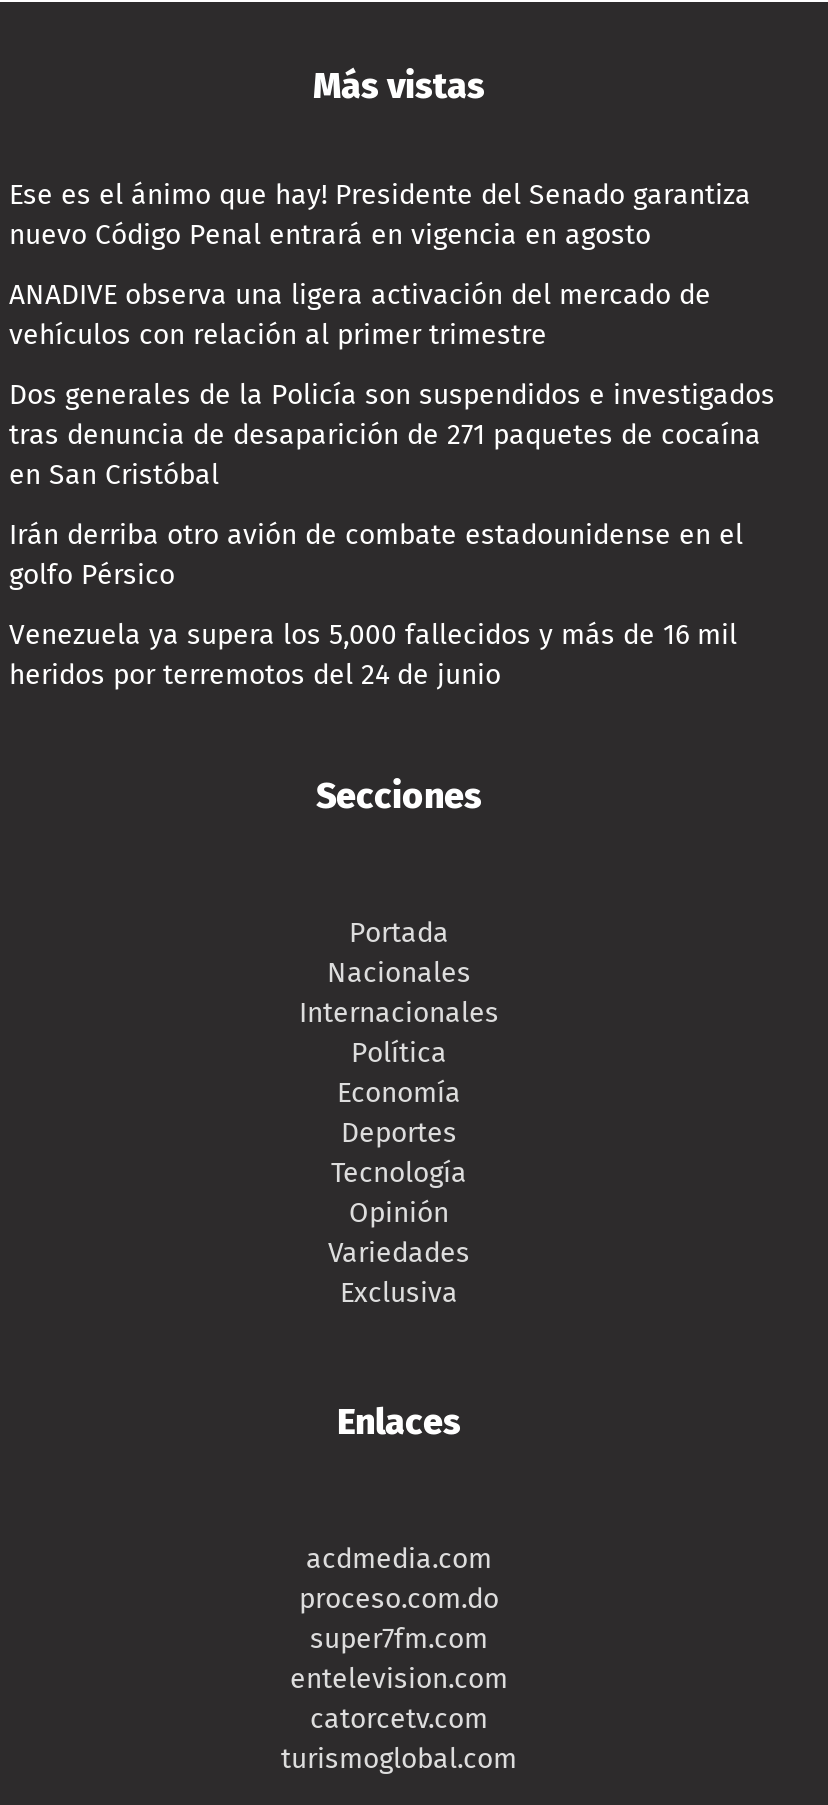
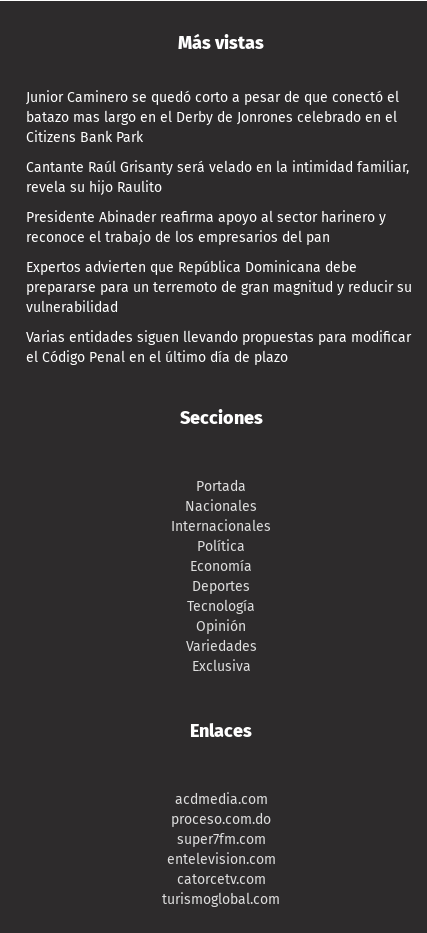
[9,178,751,252] Ese es el ánimo que hay! Presidente del Senado garantiza | nuevo Código Penal entrará en vigencia en agosto -> [26,89,399,146] Junior Caminero se quedó corto a pesar de que conectó el | batazo mas largo en el Derby de Jonrones celebrado en el | Citizens Bank Park
[9,278,711,352] ANADIVE observa una ligera activación del mercado de | vehículos con relación al primer trimestre -> [26,159,409,196] Cantante Raúl Grisanty será velado en la intimidad familiar, | revela su hijo Raulito
[9,378,775,492] Dos generales de la Policía son suspendidos e investigados | tras denuncia de desaparición de 271 paquetes de cocaína | en San Cristóbal -> [26,209,386,246] Presidente Abinader reafirma apoyo al sector harinero y | reconoce el trabajo de los empresarios del pan
[9,518,743,592] Irán derriba otro avión de combate estadounidense en el | golfo Pérsico -> [26,259,412,316] Expertos advierten que República Dominicana debe | prepararse para un terremoto de gran magnitud y reducir su | vulnerabilidad
[9,618,737,692] Venezuela ya supera los 5,000 fallecidos y más de 16 mil | heridos por terremotos del 24 de junio -> [26,329,411,366] Varias entidades siguen llevando propuestas para modificar | el Código Penal en el último día de plazo

